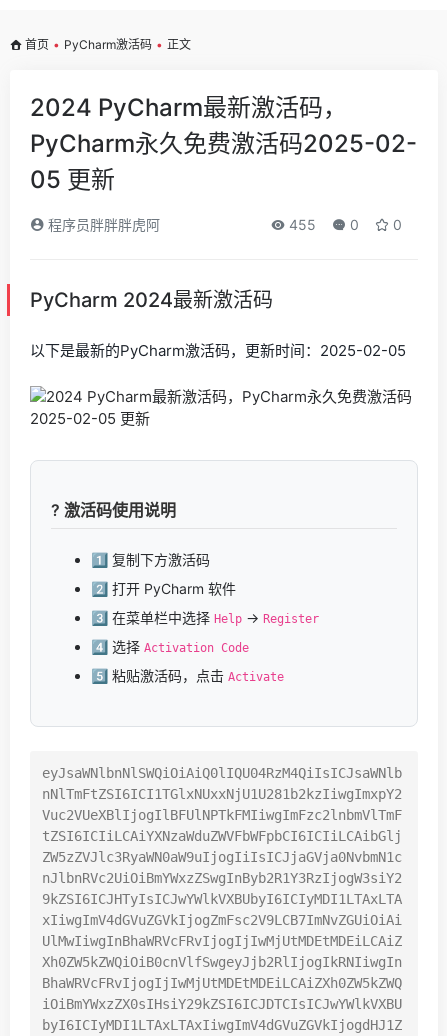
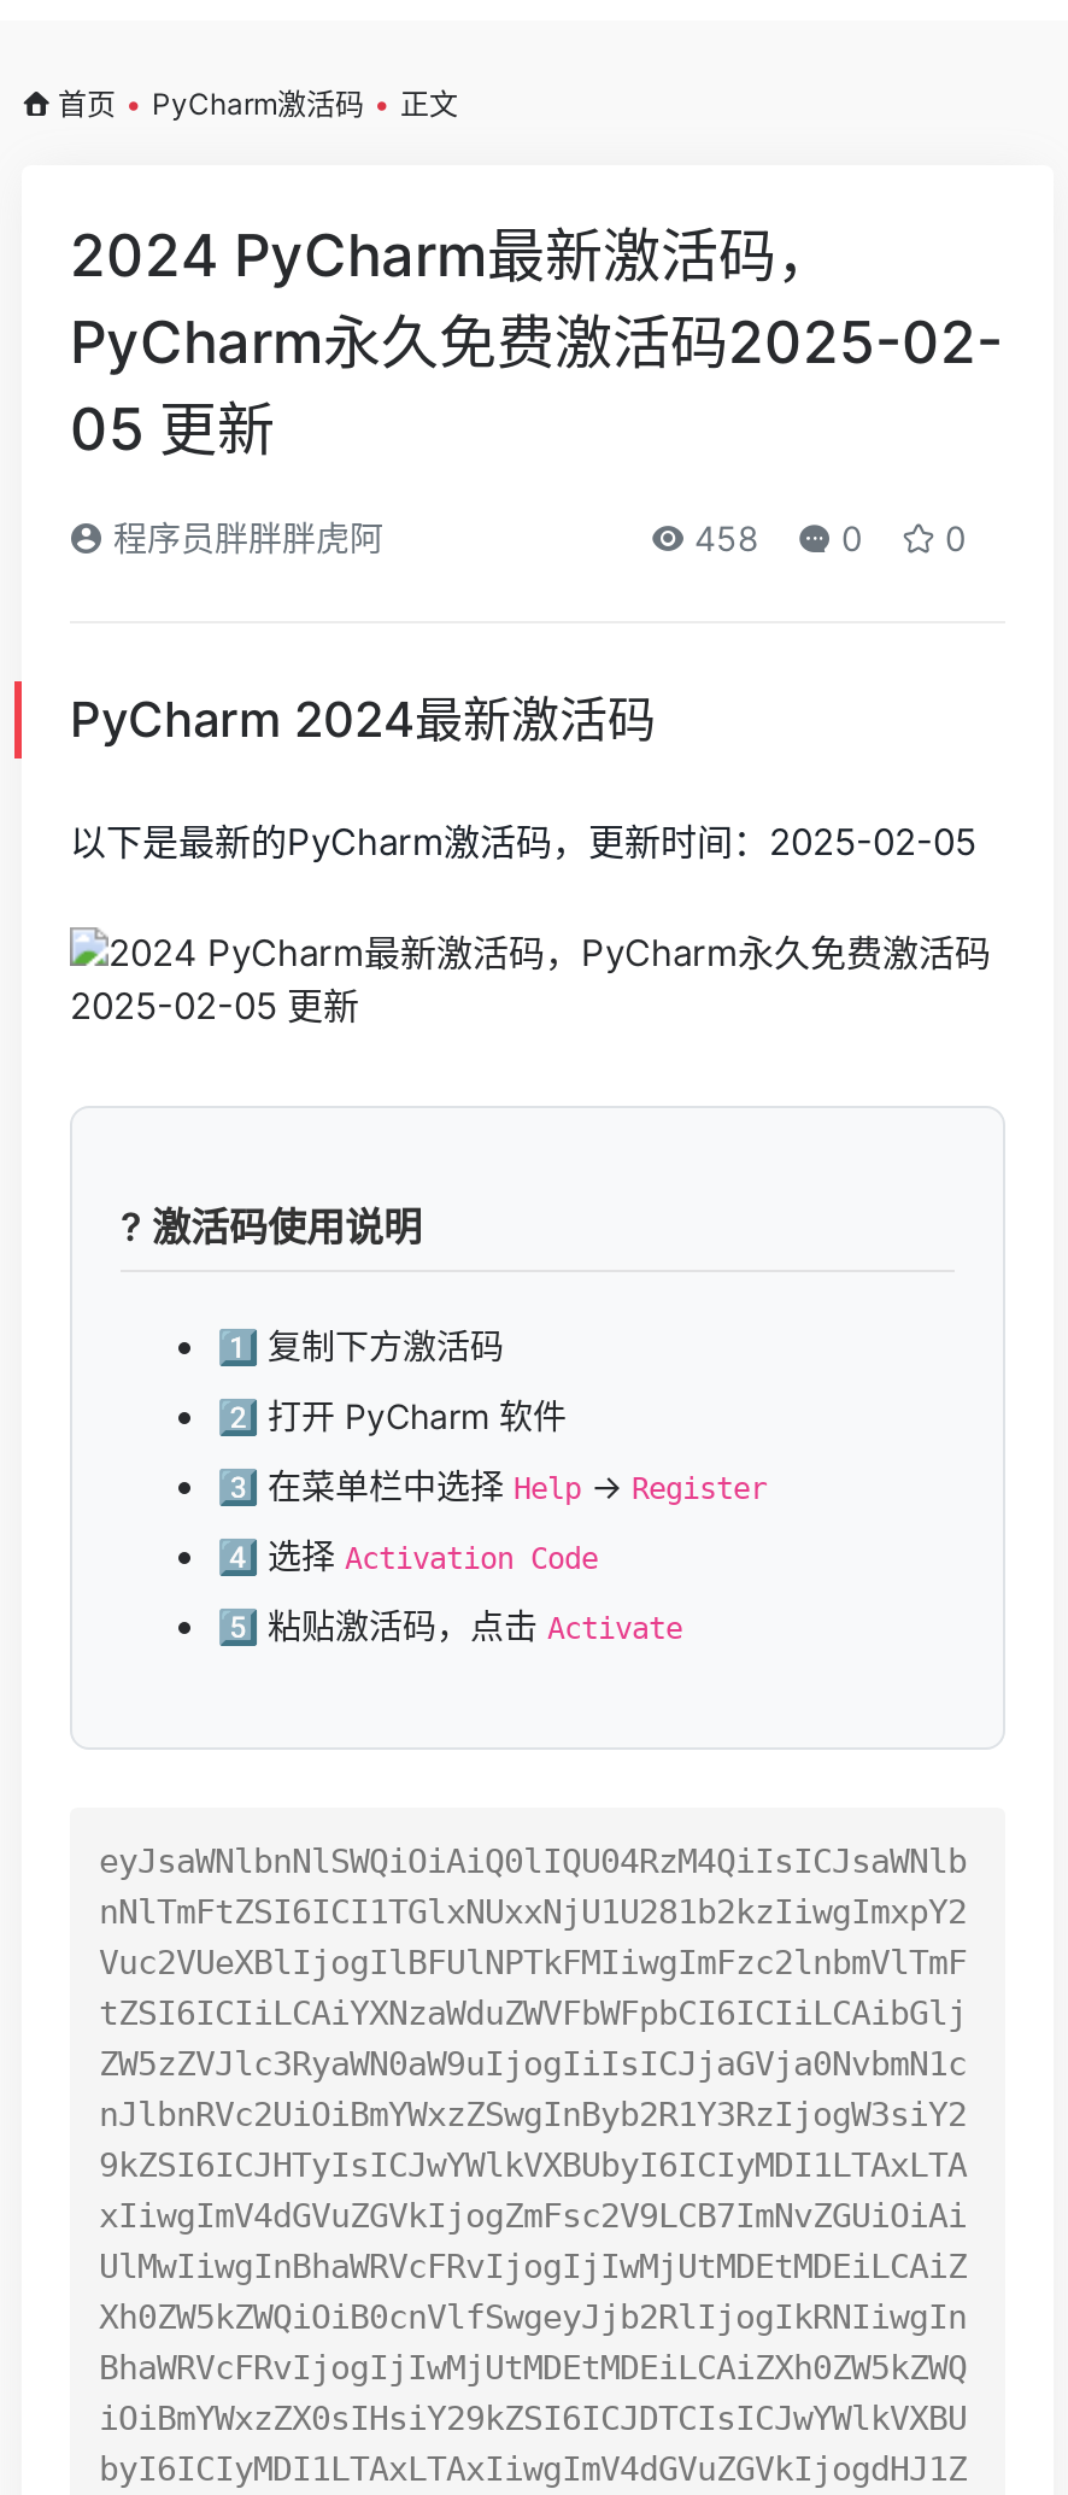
[285,216,402,233] 455 0 0 -> [685,517,967,558] 458 0 0

